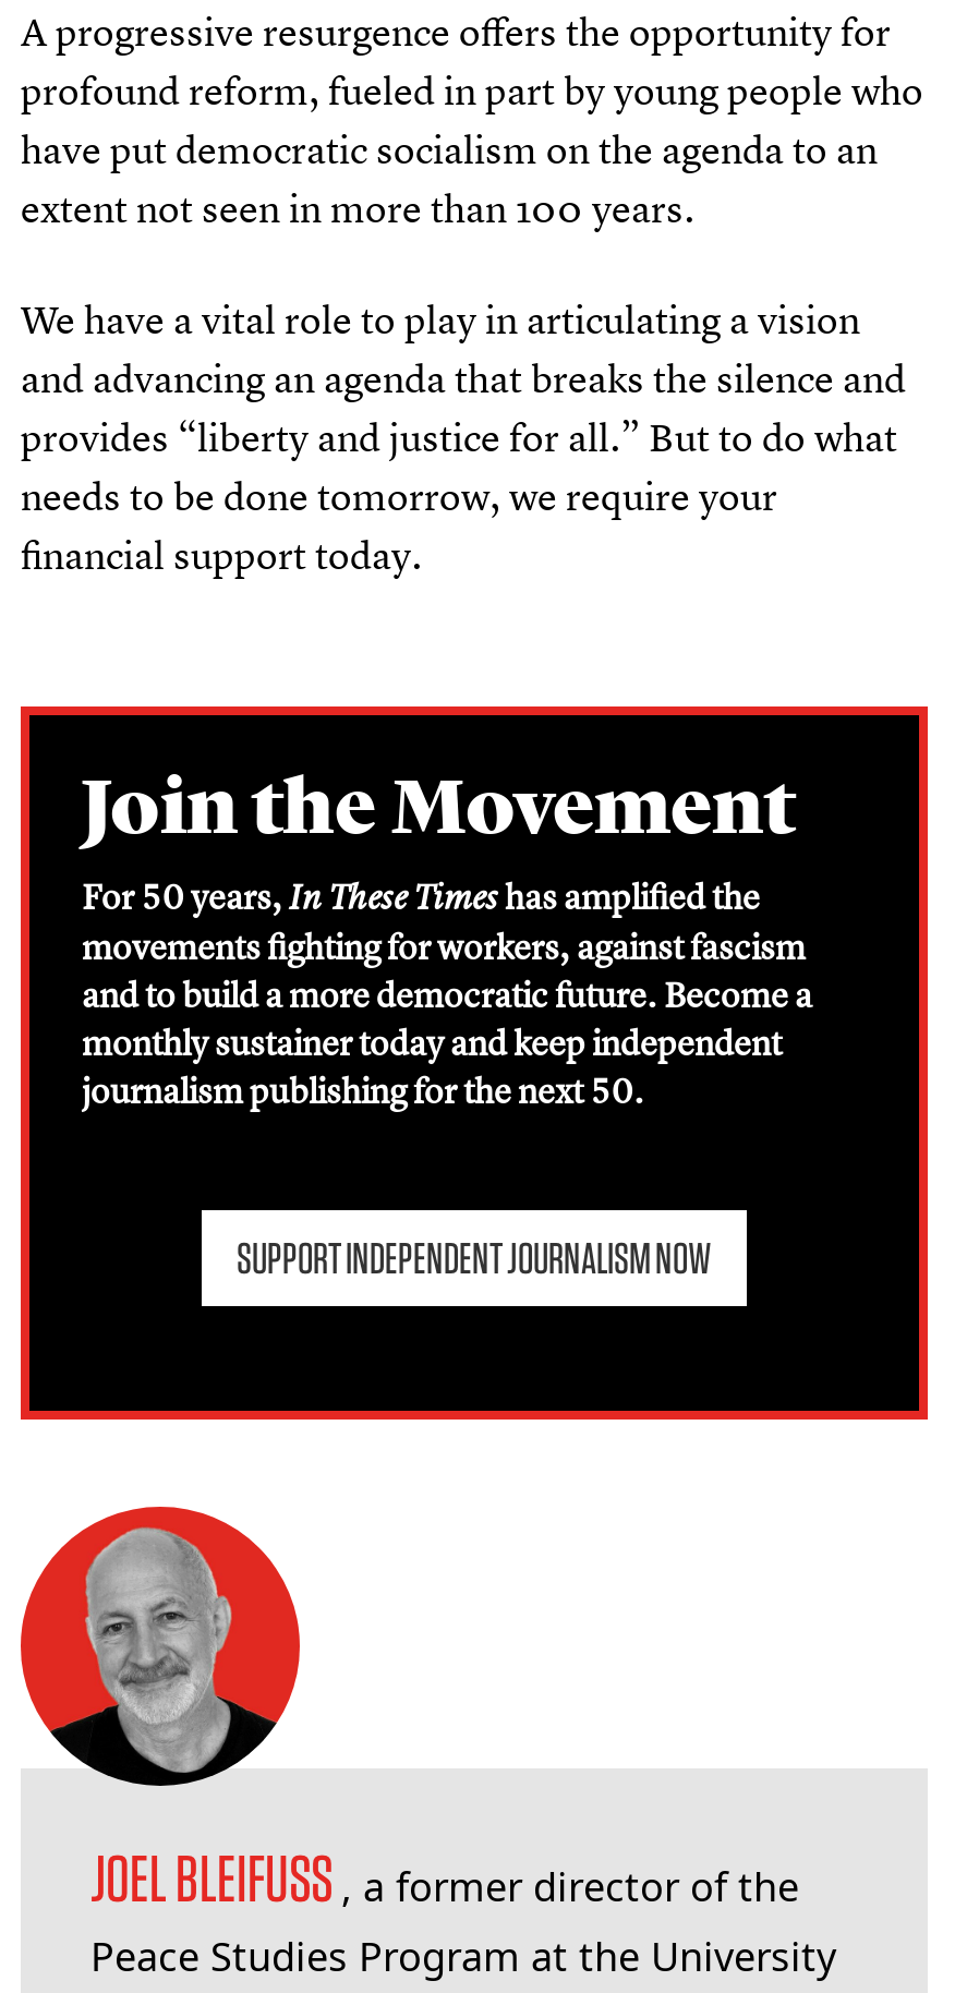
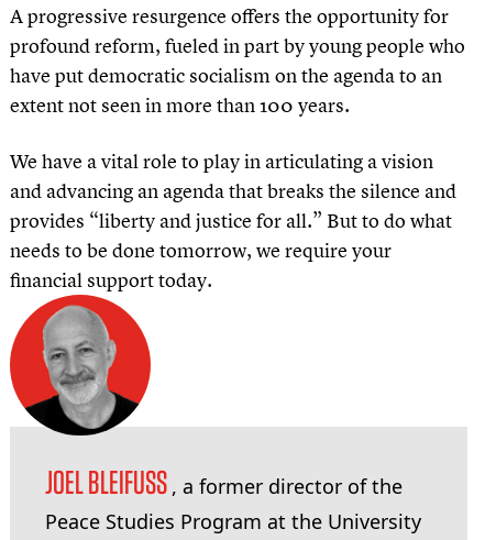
[19,704,930,1422] [image] | Join the Movement | For 50 years,In These Timeshas amplified the | movements fighting for workers, against fascism | and to build a more democratic future. Become a | monthly sustainer today and keep independent | journalism publishing for the next 50. | SUPPORT INDEPENDENT JOURNALISM NOW -> none

